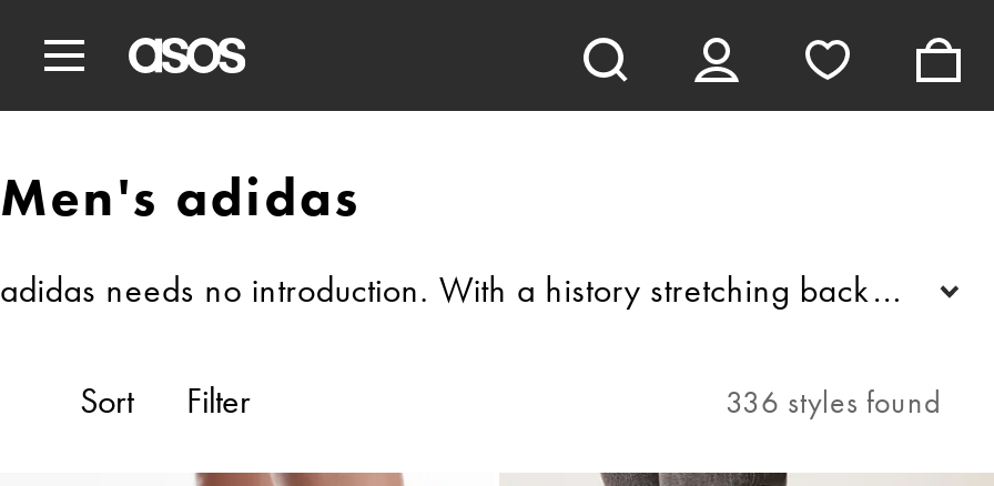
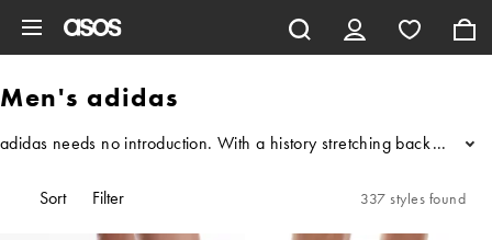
[726,382,941,422] 336 styles found -> [360,188,466,208] 337 styles found

